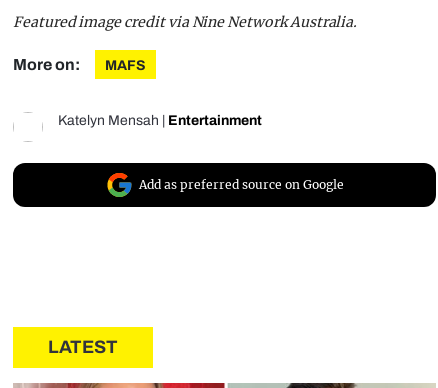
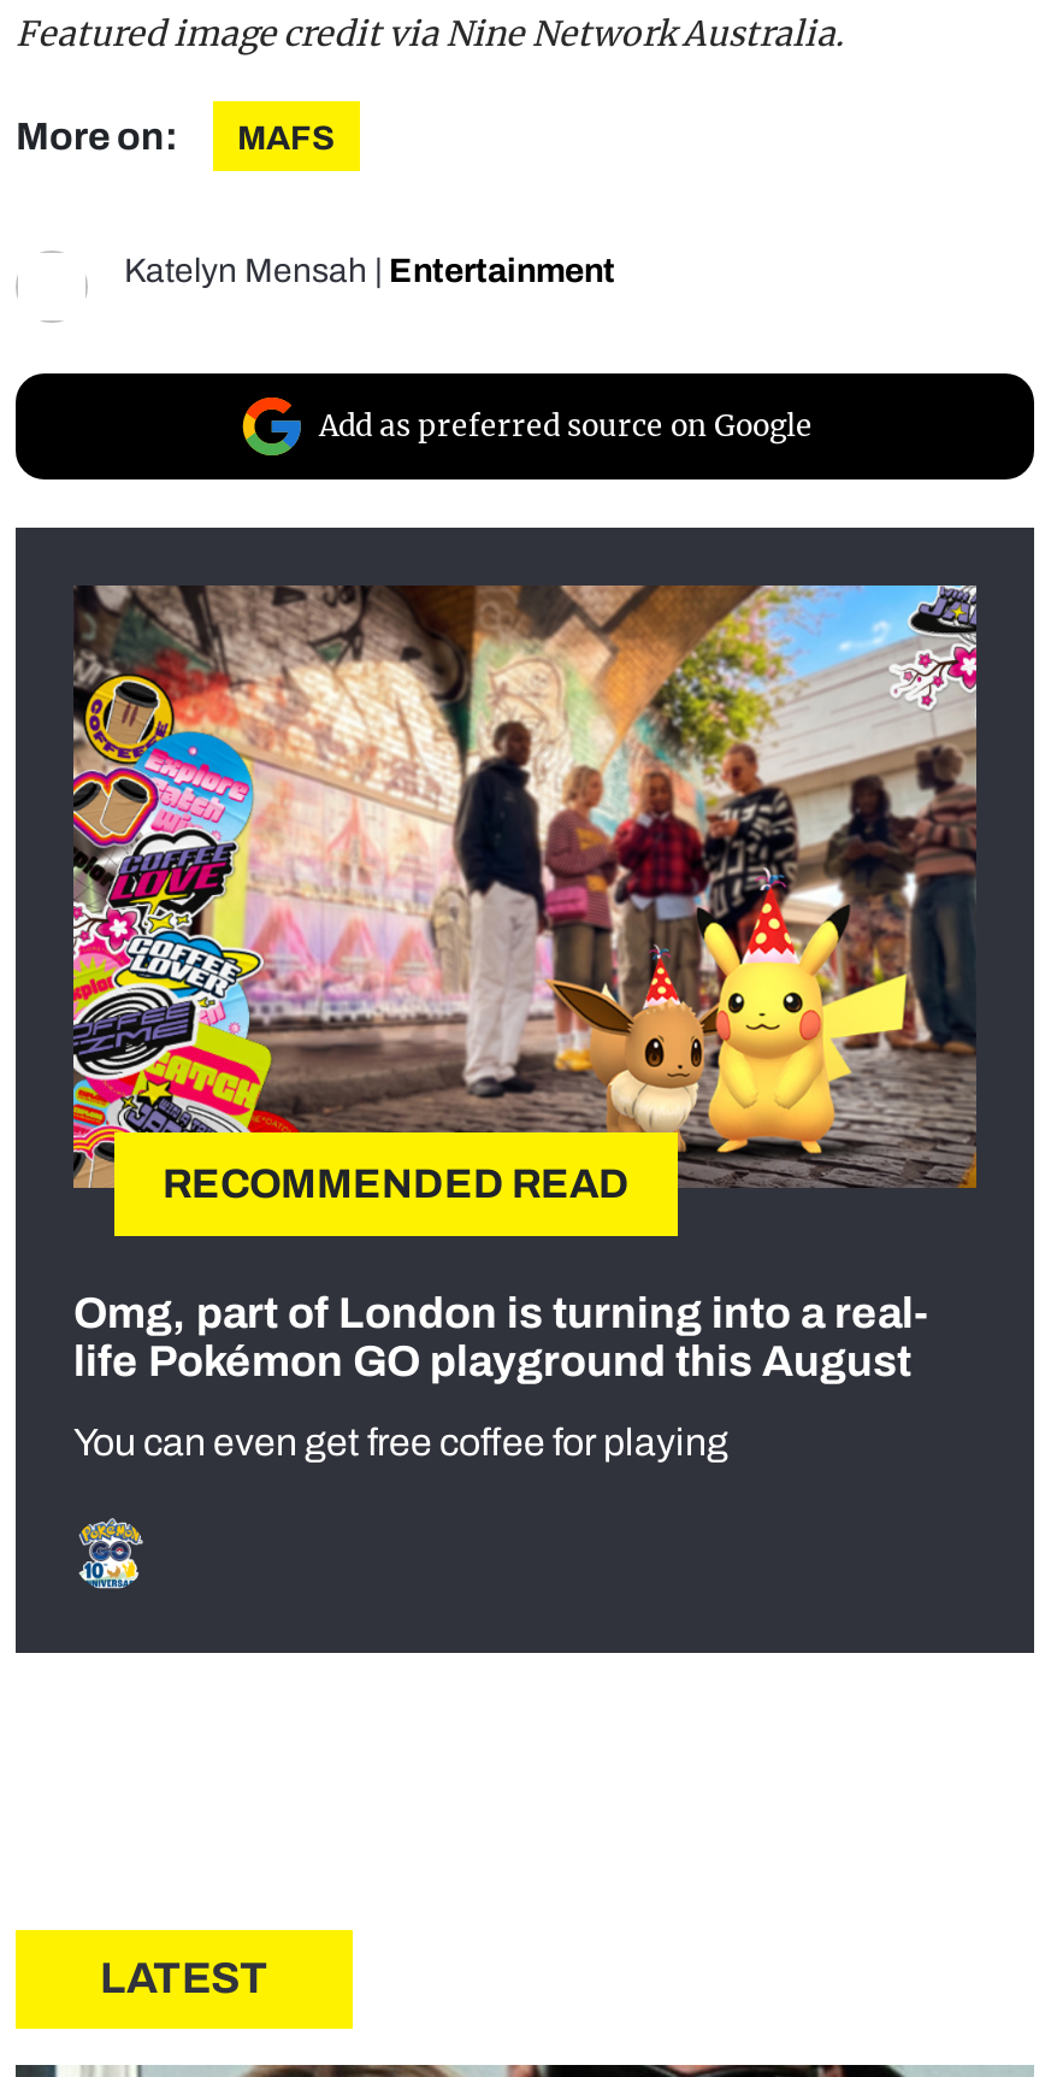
none -> [13,525,1037,1655] [image] | RECOMMENDED READ | Omg, part of London is turning into a real- | life Pokémon GO playground this August | You can even get free coffee for playing

